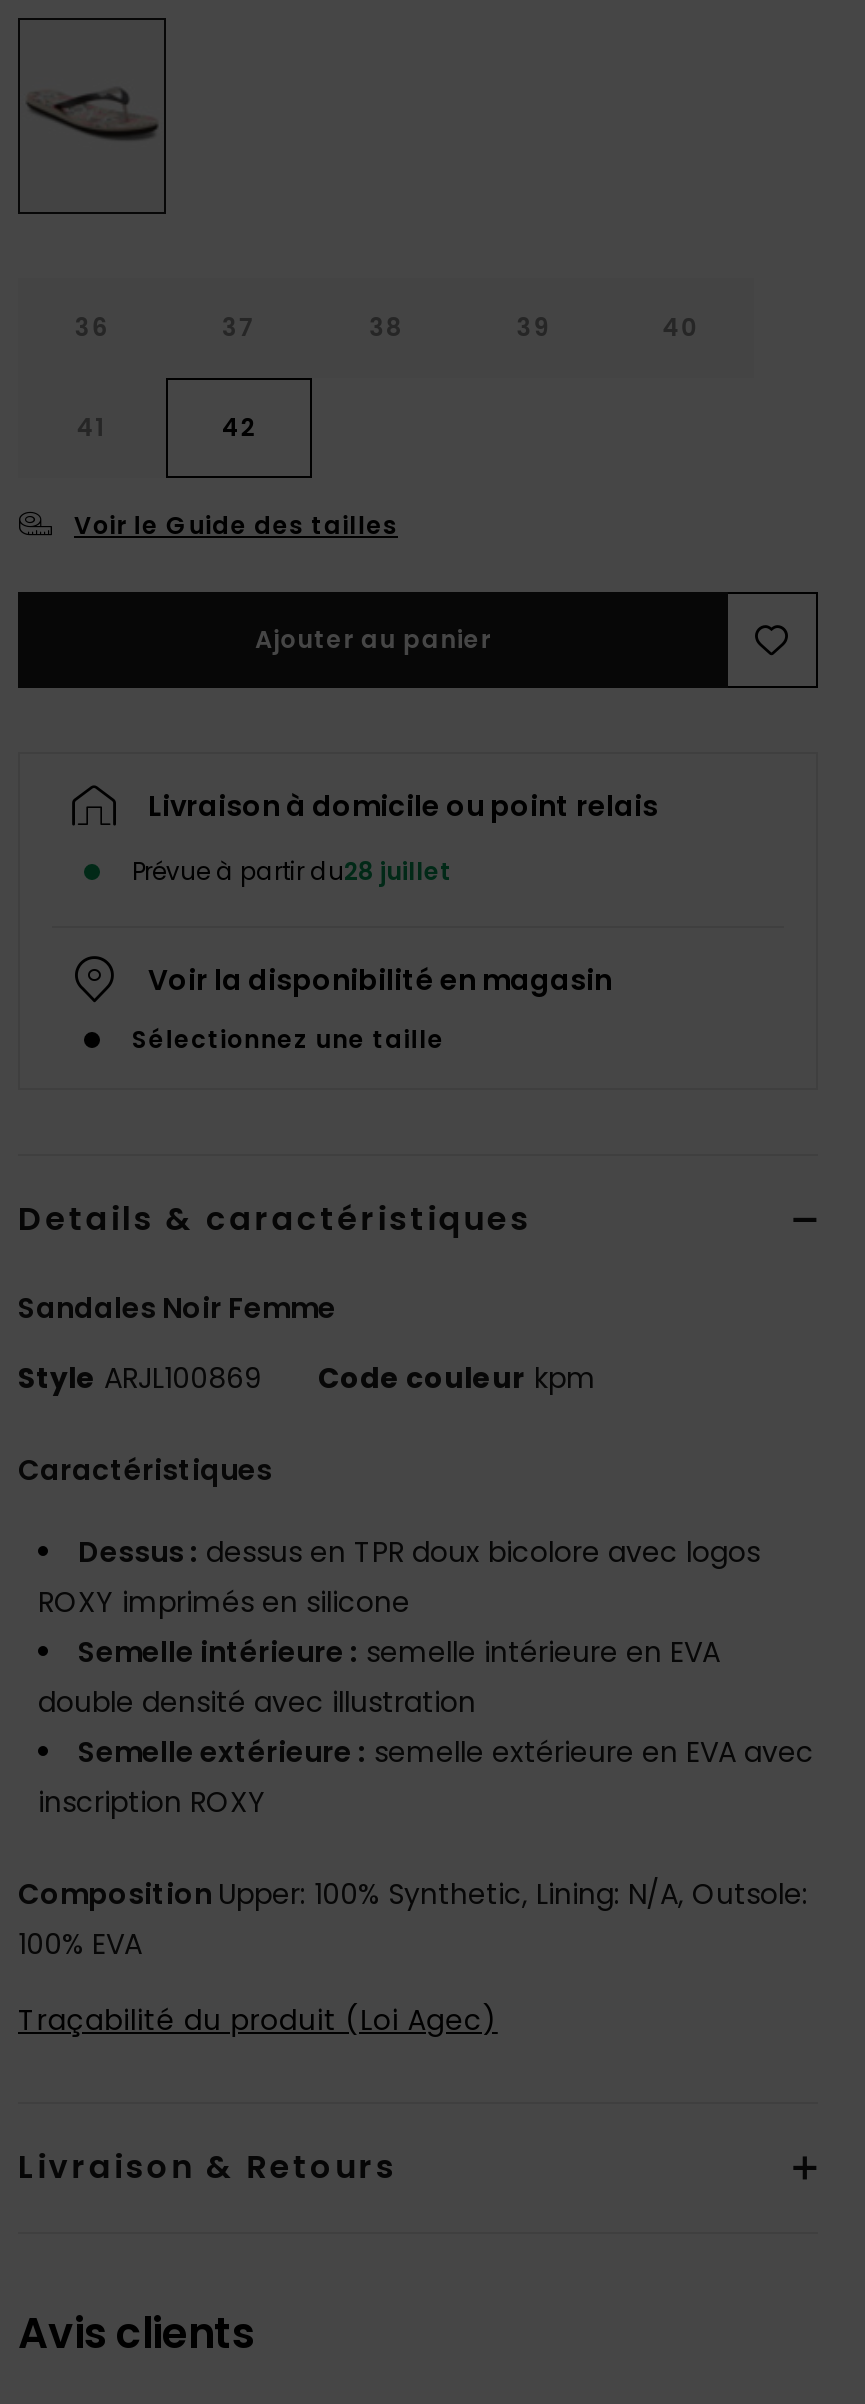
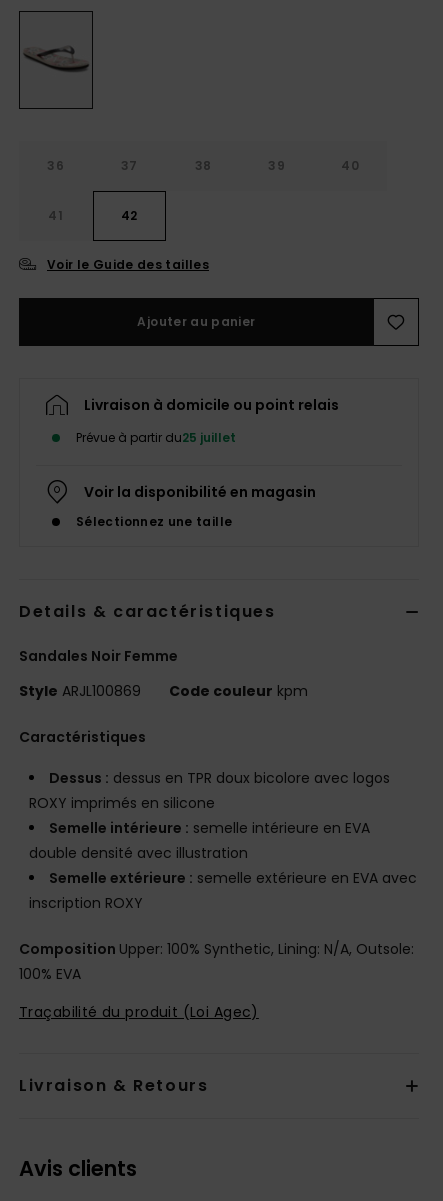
[132,854,452,888] Prévue à partir du28 juillet -> [76,429,236,446] Prévue à partir du25 juillet

